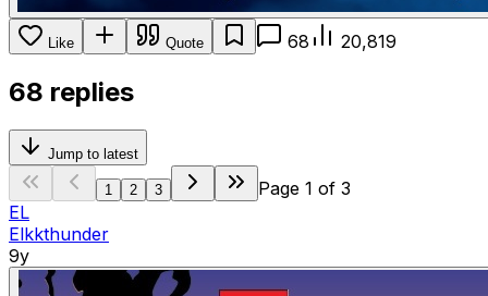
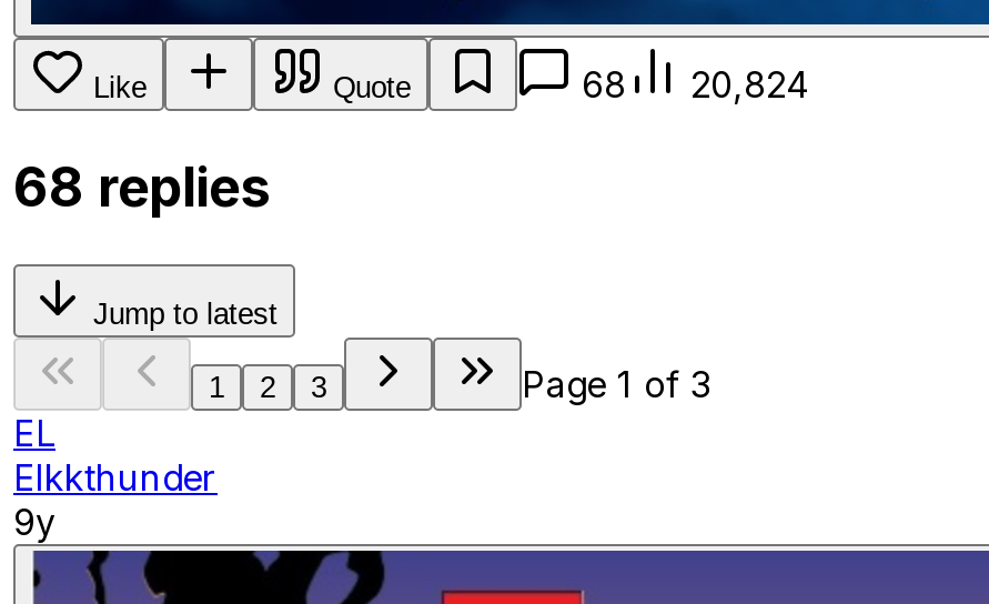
[288,30,396,52] 68 20,819 -> [582,62,810,106] 68 20,824

